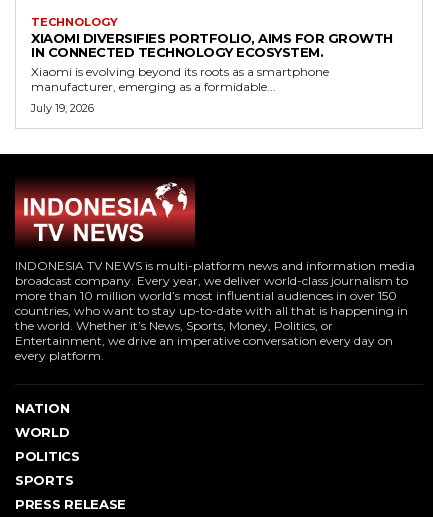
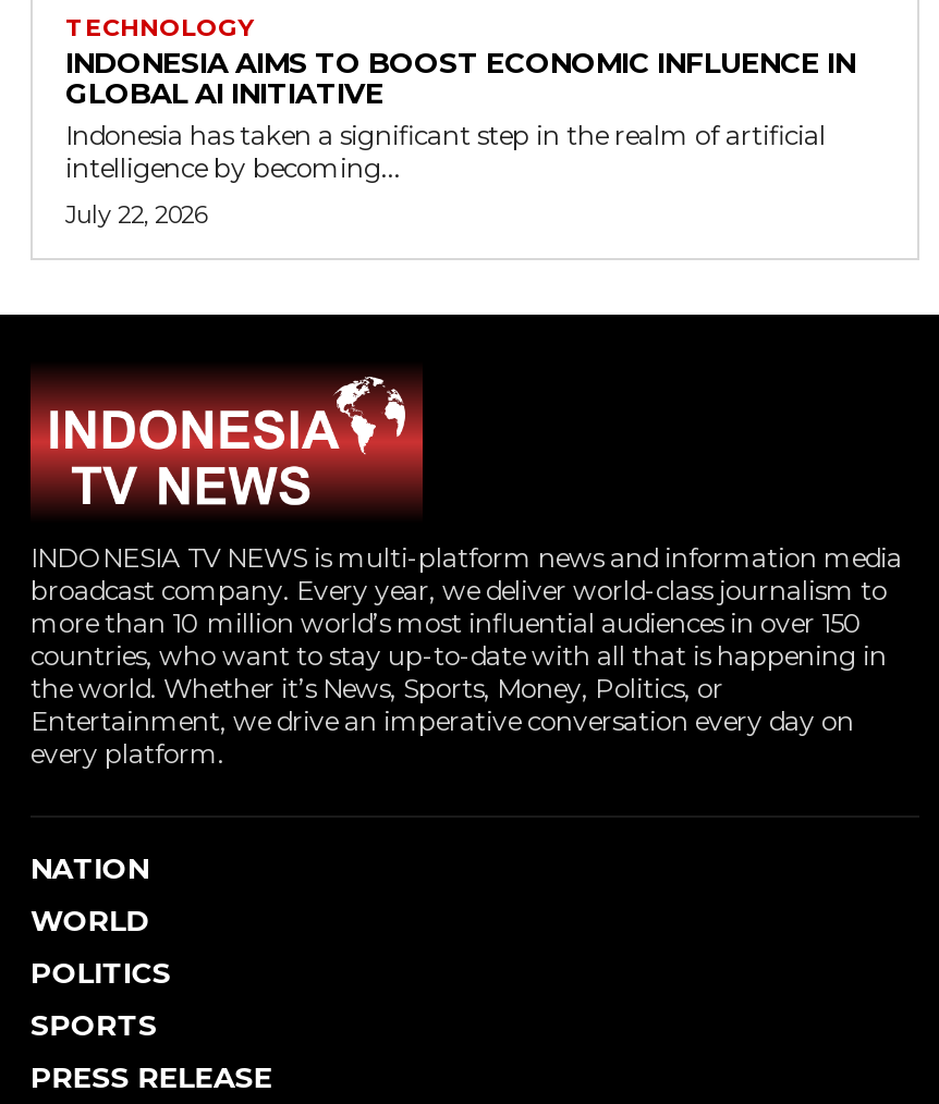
[31,30,392,94] XIAOMI DIVERSIFIES PORTFOLIO, AIMS FOR GROWTH | IN CONNECTED TECHNOLOGY ECOSYSTEM. | Xiaomi is evolving beyond its roots as a smartphone | manufacturer, emerging as a formidable... -> [65,45,855,184] INDONESIA AIMS TO BOOST ECONOMIC INFLUENCE IN | GLOBAL AI INITIATIVE | Indonesia has taken a significant step in the realm of artificial | intelligence by becoming...
[31,101,94,115] July 19, 2026 -> [65,199,207,230] July 22, 2026

